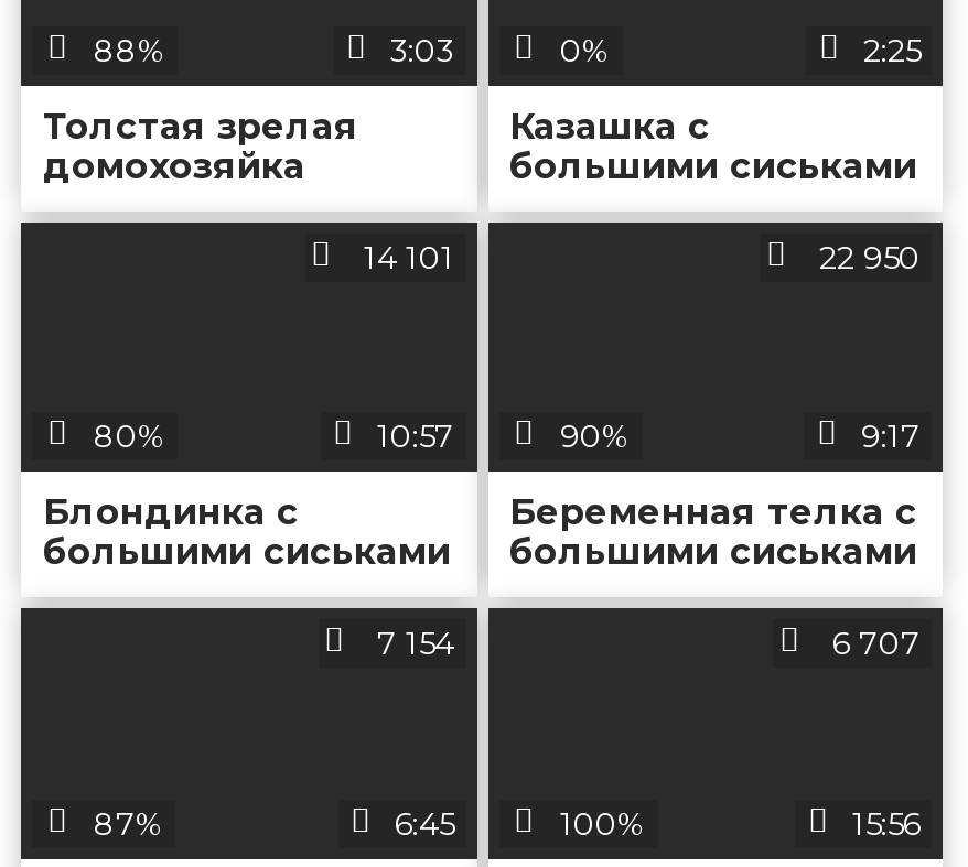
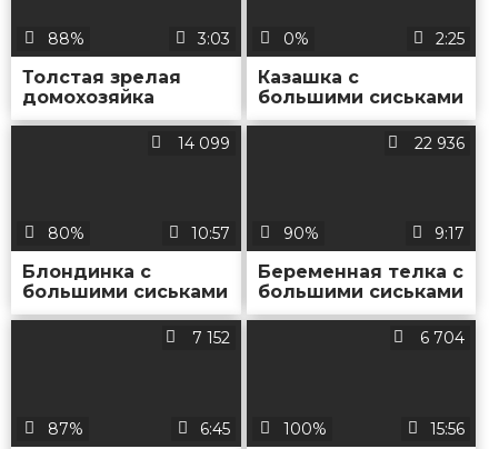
[364,237,454,277] 14 101 -> [177,133,229,153] 14 099
[819,237,921,277] 22 950 -> [415,133,465,153] 22 936
[377,624,454,664] 7 154 -> [192,328,229,348] 7 152
[832,624,921,664] 6 707 -> [420,328,465,348] 6 704

